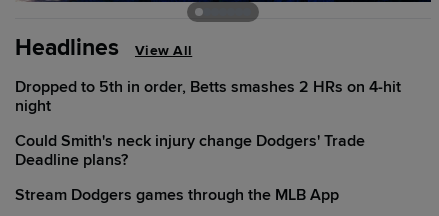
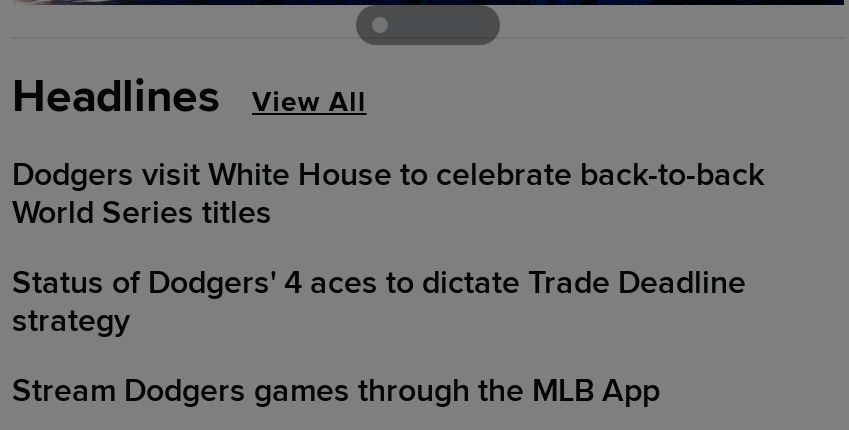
[15,77,401,116] Dropped to 5th in order, Betts smashes 2 HRs on 4-hit | night -> [12,155,764,233] Dodgers visit White House to celebrate back-to-back | World Series titles
[15,131,365,170] Could Smith's neck injury change Dodgers' Trade | Deadline plans? -> [12,263,746,341] Status of Dodgers' 4 aces to dictate Trade Deadline | strategy

